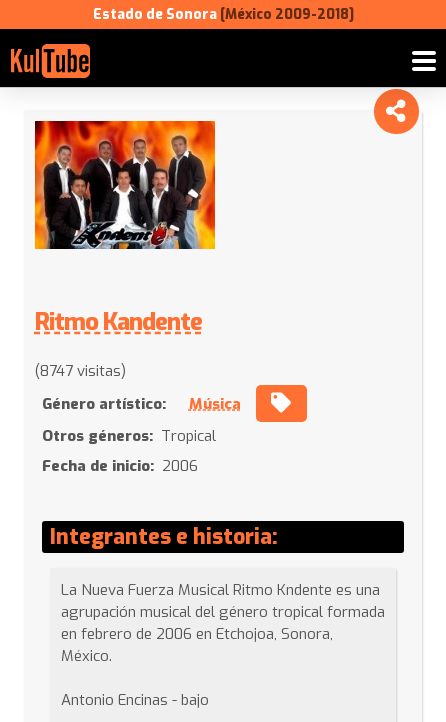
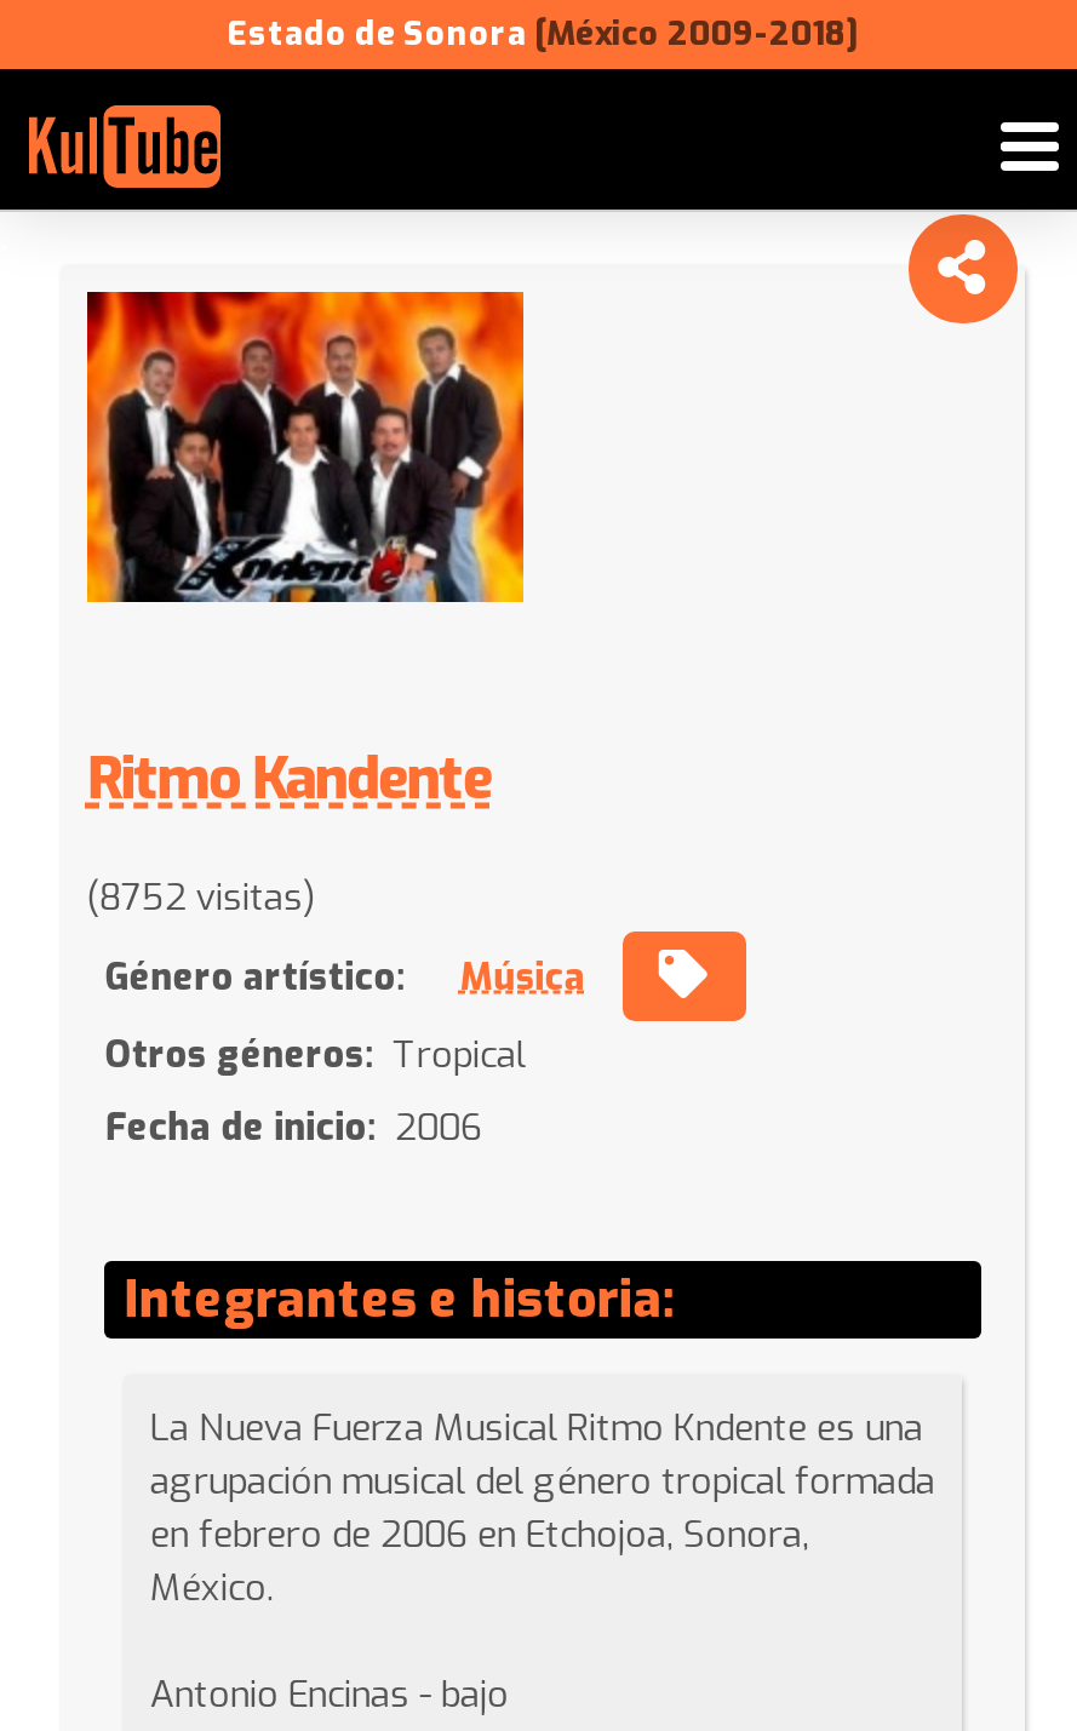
[35,361,126,381] (8747 visitas) -> [87,873,314,922] (8752 visitas)

